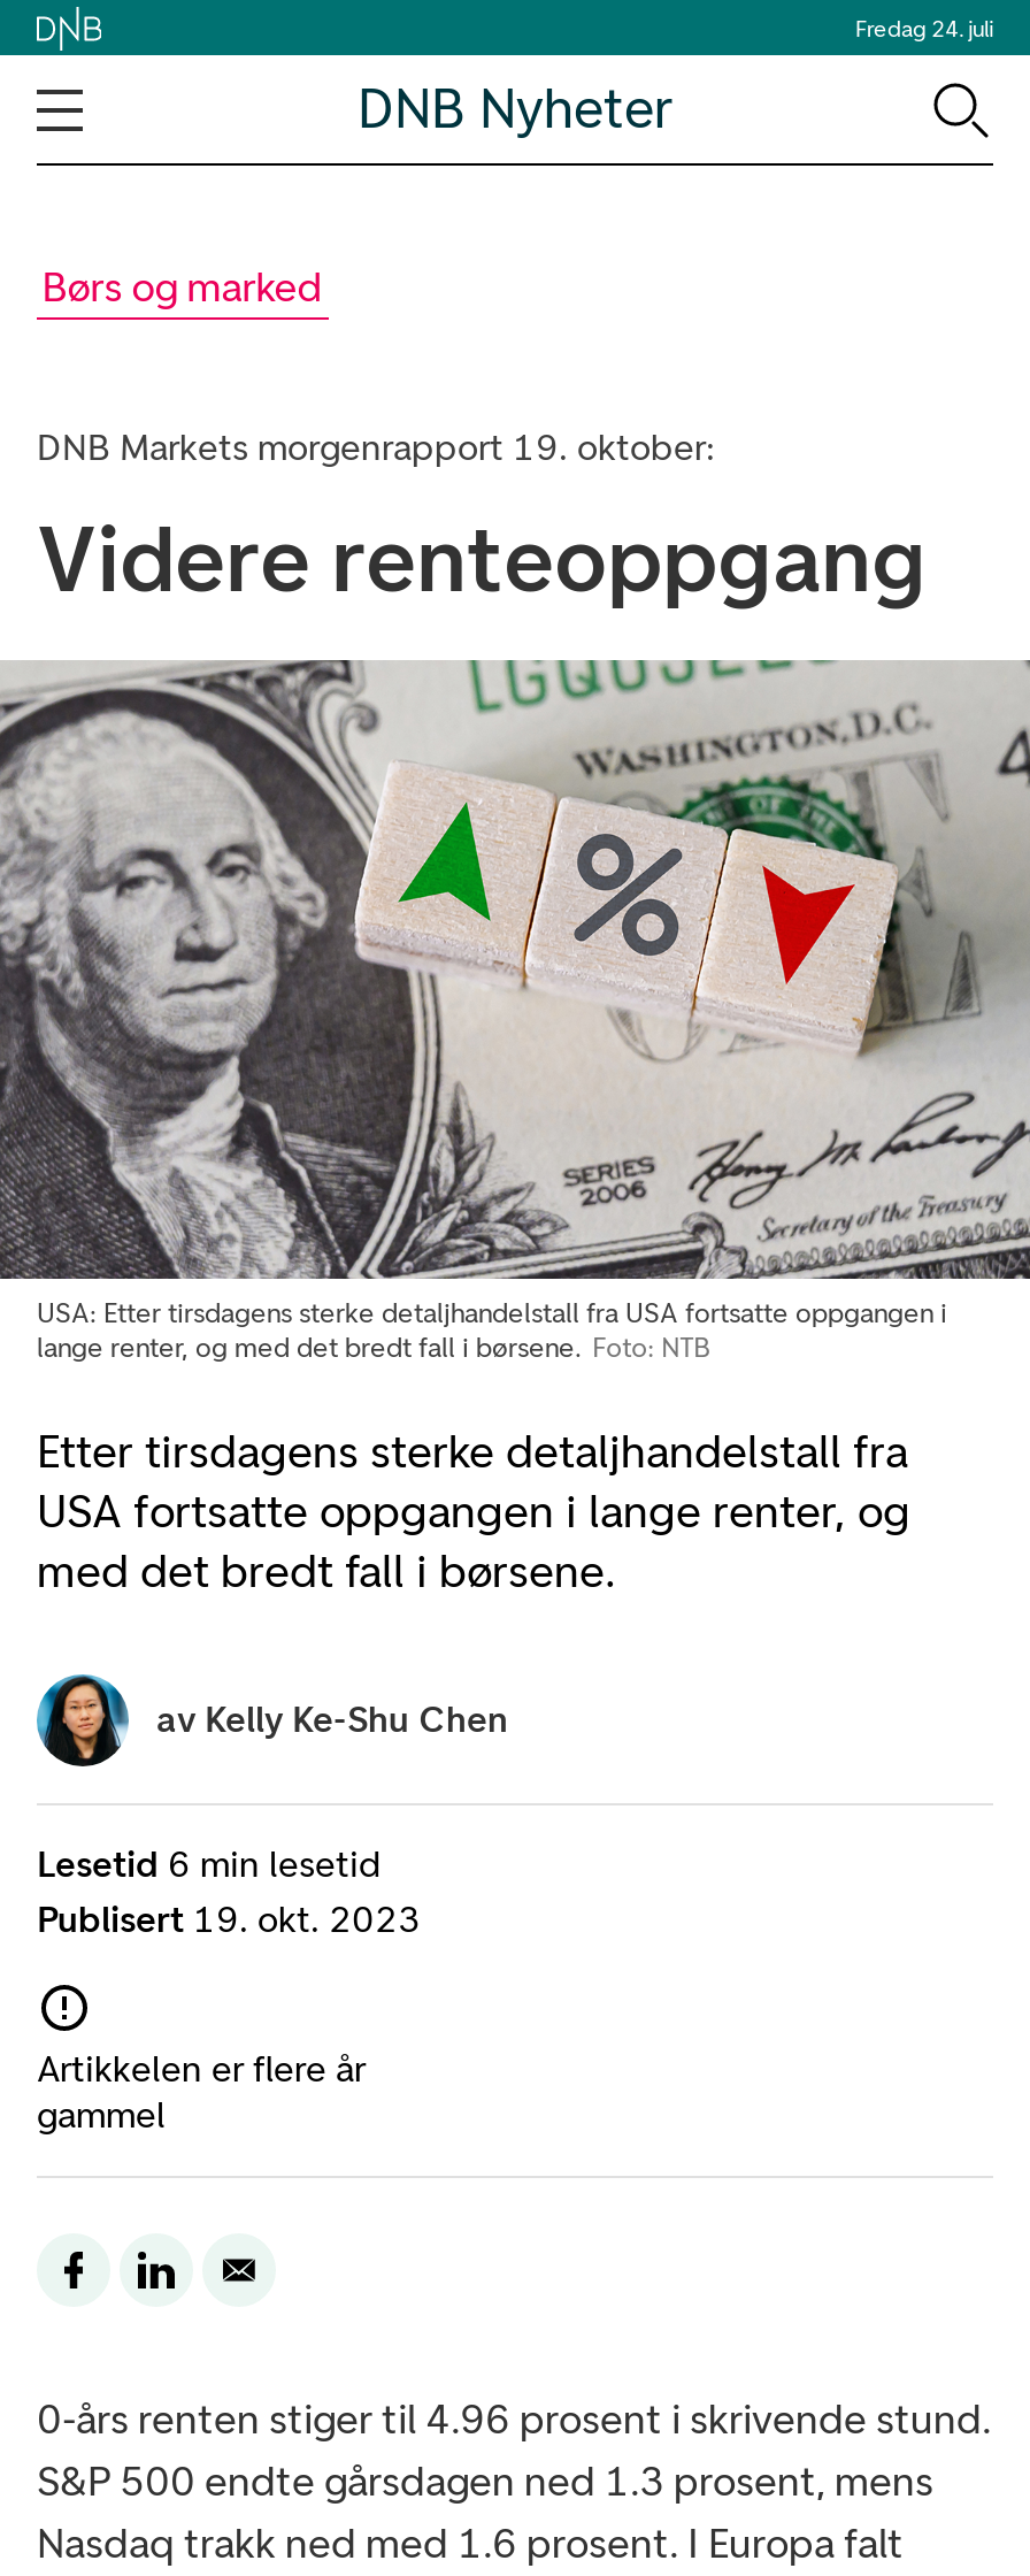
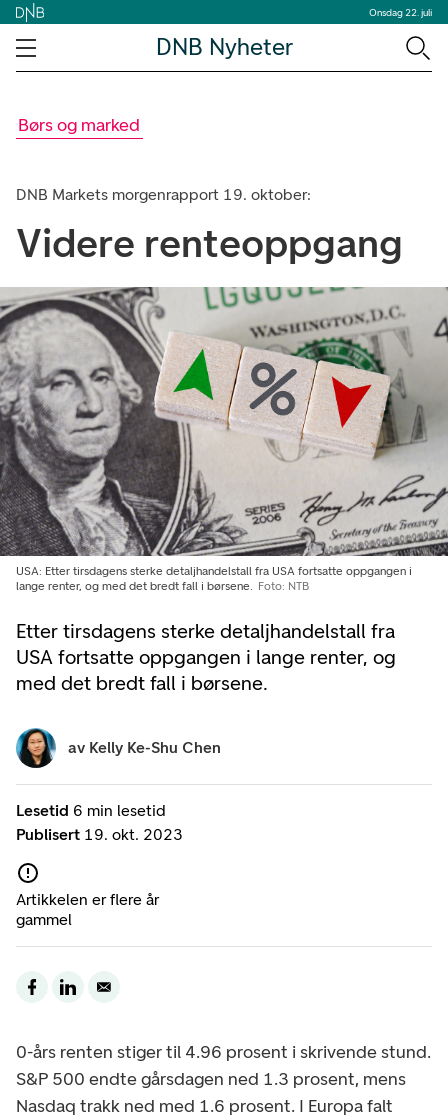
[855,13,993,43] Fredag 24. juli -> [369,5,432,18] Onsdag 22. juli

